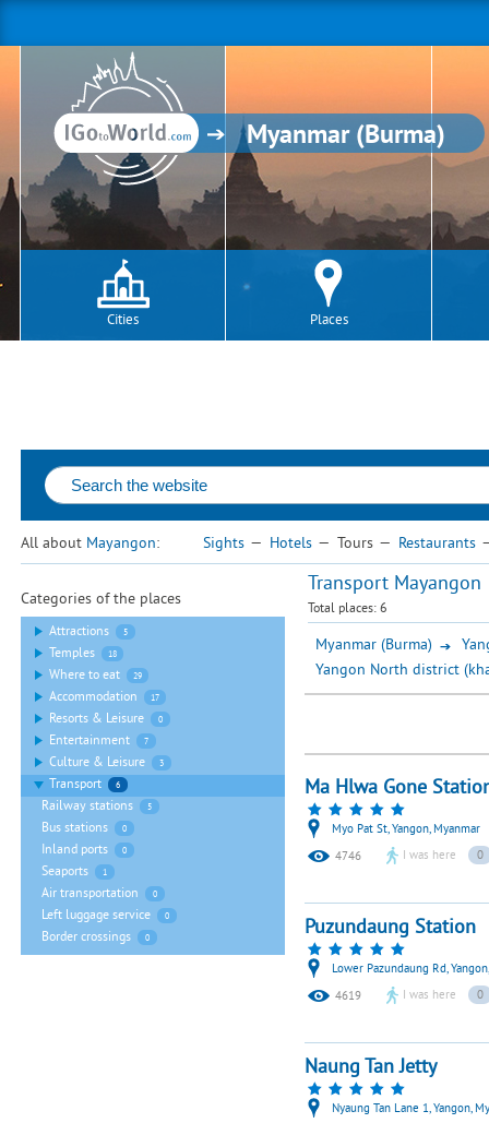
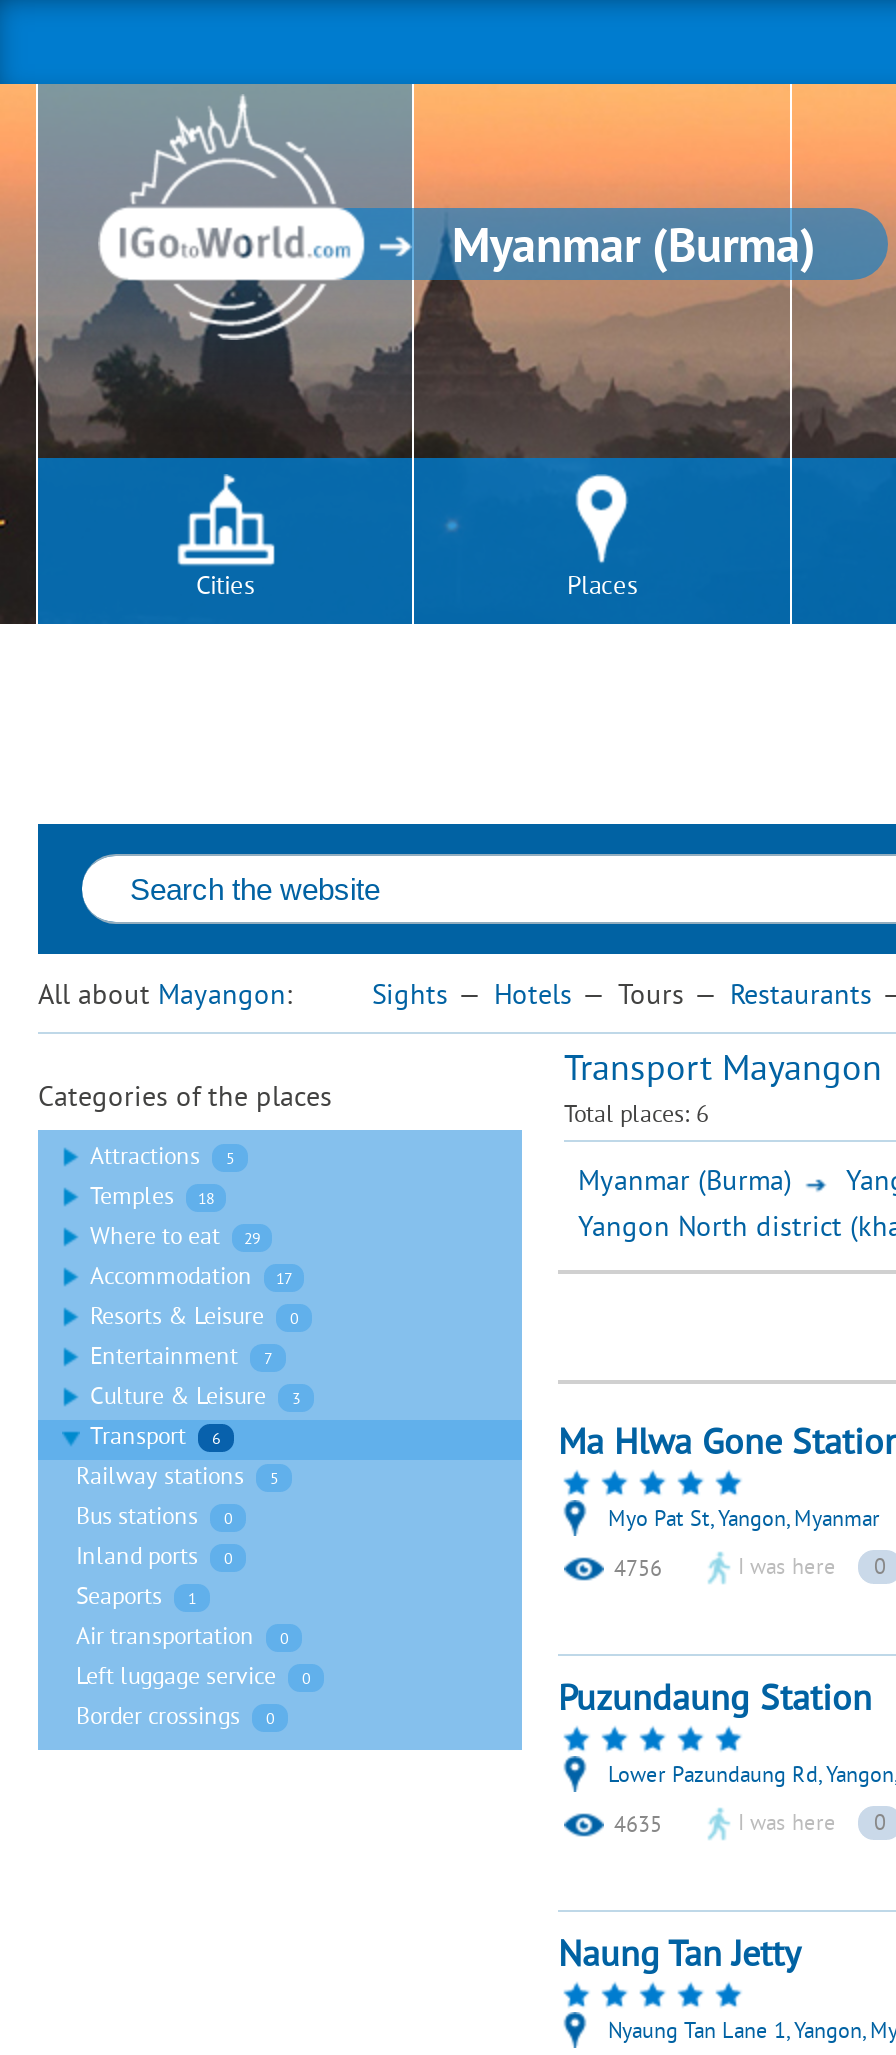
[335,849,361,864] 4746 -> [614,1556,662,1584] 4756
[335,989,361,1004] 4619 -> [614,1812,662,1840] 4635

